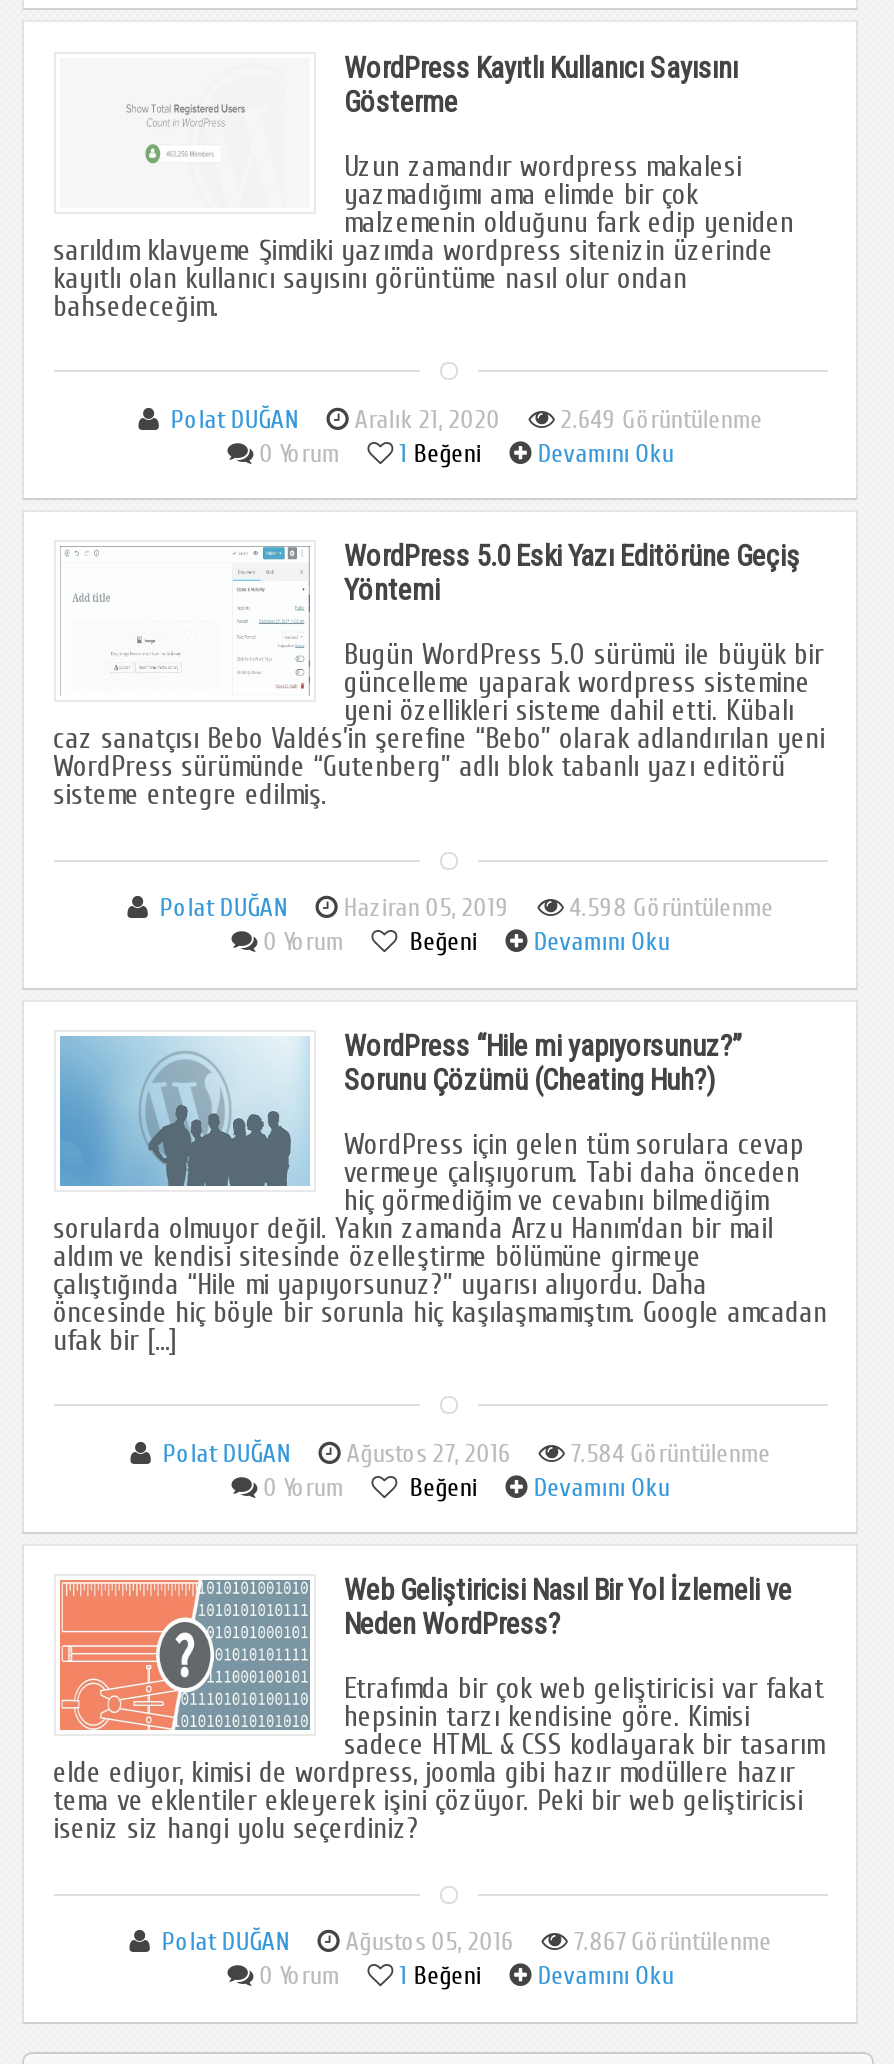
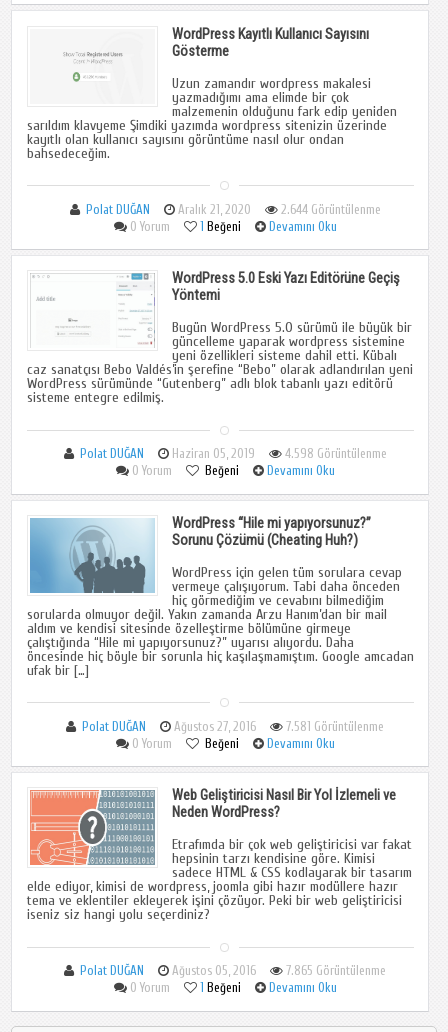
[560,403,762,433] 2.649 Görüntülenme -> [281,202,381,217] 2.644 Görüntülenme
[570,1437,770,1467] 7.584 Görüntülenme -> [286,719,384,734] 7.581 Görüntülenme
[573,1926,771,1956] 7.867 Görüntülenme -> [286,963,386,978] 7.865 Görüntülenme

